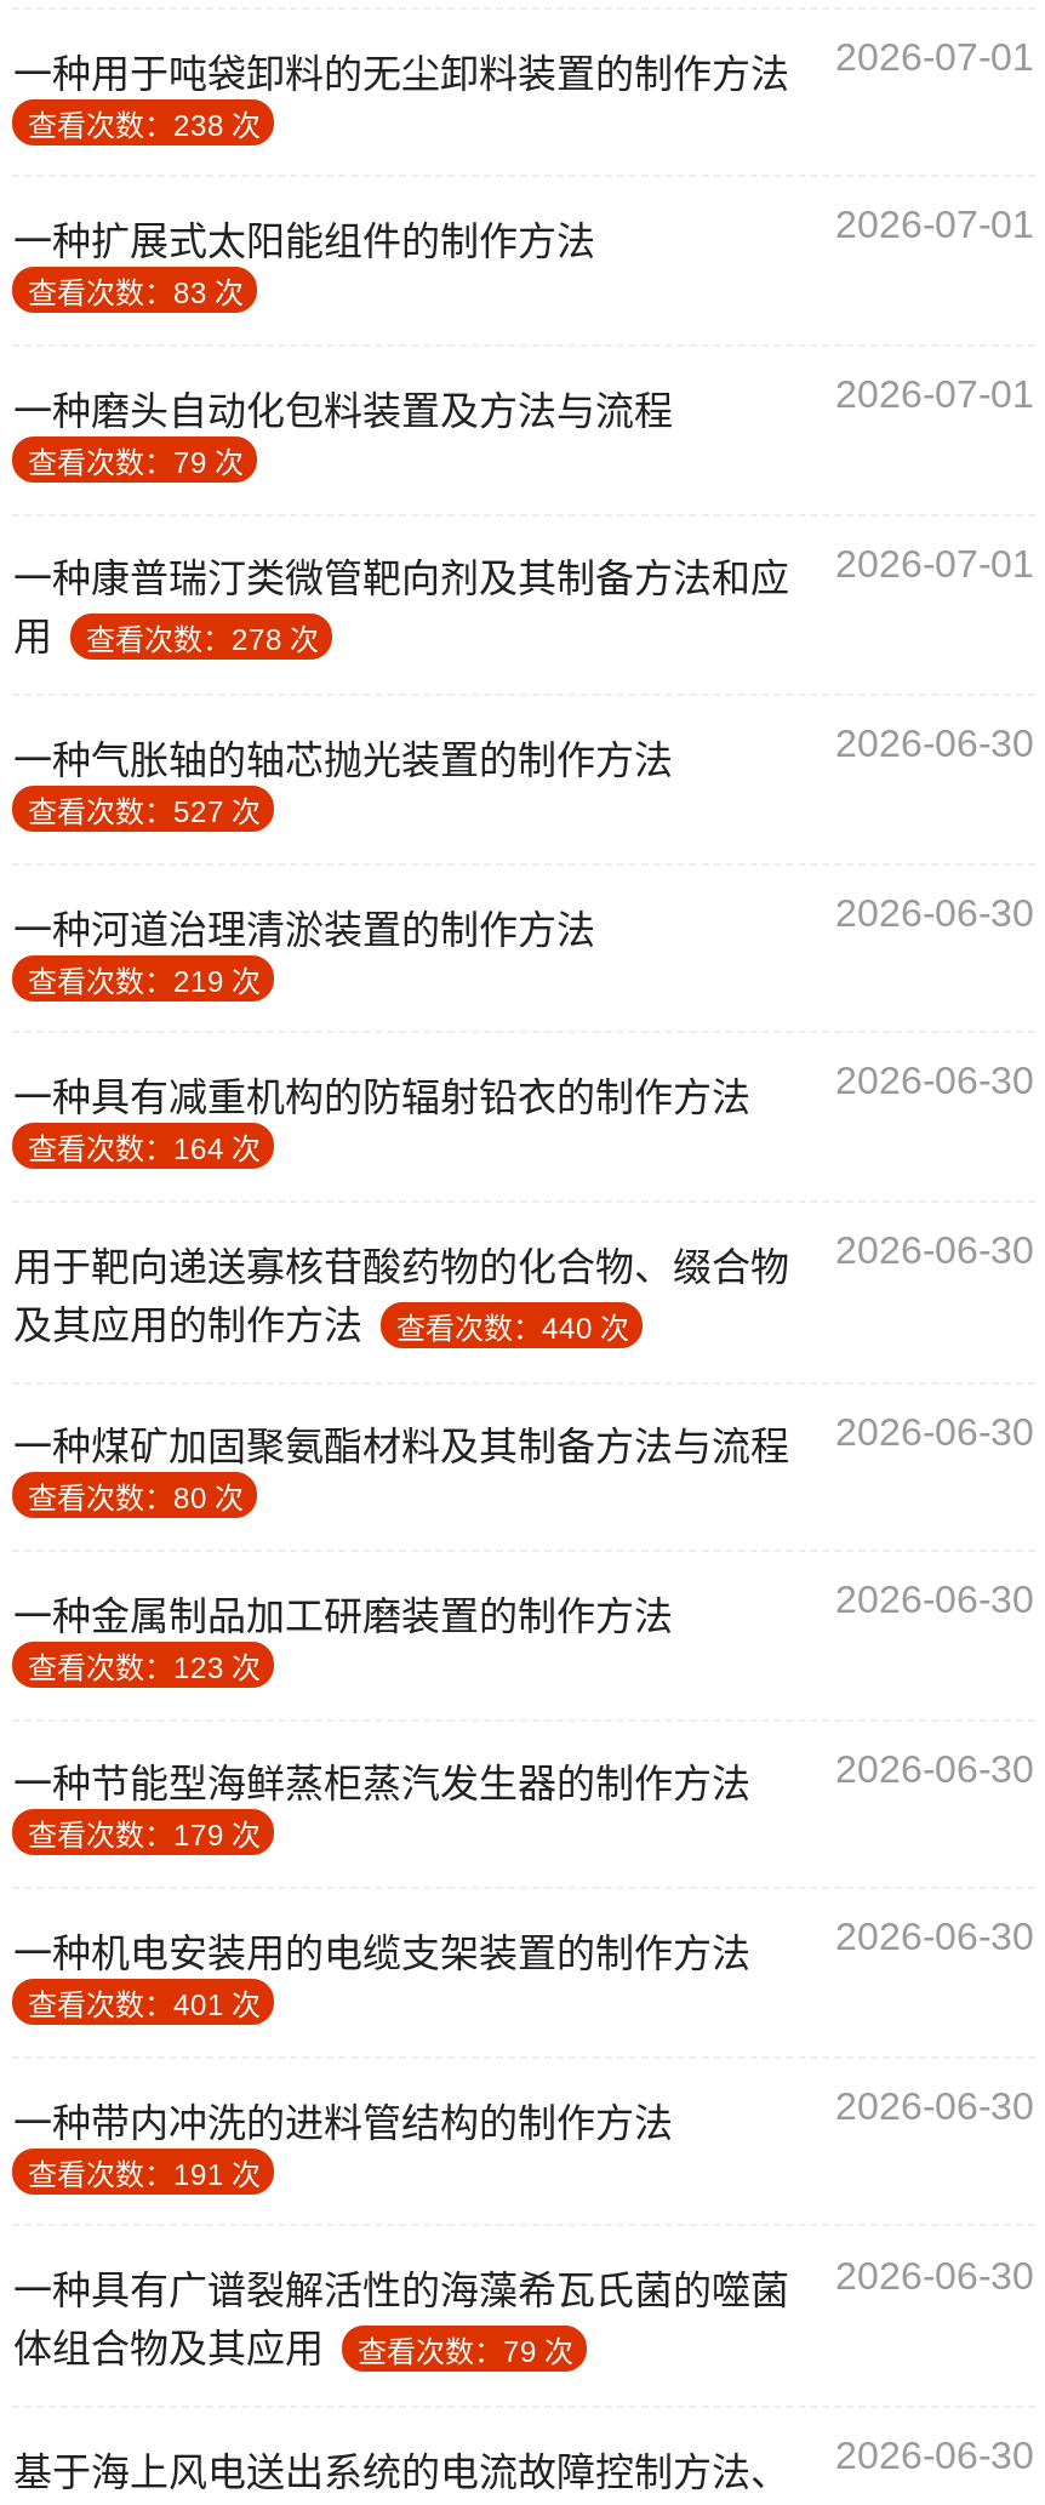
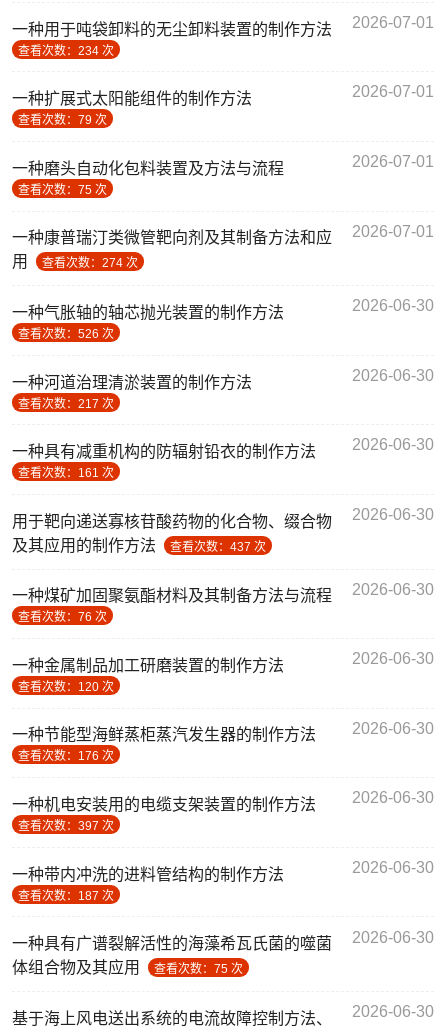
[28,108,260,142] 查看次数：238 次 -> [18,43,114,57] 查看次数：234 次
[28,277,243,311] 查看次数：83 次 -> [18,113,107,127] 查看次数：79 次
[28,445,243,479] 查看次数：79 次 -> [18,183,107,197] 查看次数：75 次
[13,617,319,658] 用 查看次数：278 次 -> [12,253,138,270] 用 查看次数：274 次
[28,795,260,829] 查看次数：527 次 -> [18,327,114,341] 查看次数：526 次
[28,964,260,998] 查看次数：219 次 -> [18,396,114,410] 查看次数：217 次
[28,1133,260,1167] 查看次数：164 次 -> [18,466,114,480] 查看次数：161 次
[13,1304,629,1345] 及其应用的制作方法 查看次数：440 次 -> [12,537,266,554] 及其应用的制作方法 查看次数：437 次
[28,1482,243,1516] 查看次数：80 次 -> [18,610,107,624] 查看次数：76 次
[28,1651,260,1685] 查看次数：123 次 -> [18,680,114,694] 查看次数：120 次
[28,1820,260,1854] 查看次数：179 次 -> [18,749,114,763] 查看次数：176 次
[28,1989,260,2023] 查看次数：401 次 -> [18,819,114,833] 查看次数：397 次
[28,2158,260,2191] 查看次数：191 次 -> [18,889,114,903] 查看次数：187 次
[13,2329,573,2370] 体组合物及其应用 查看次数：79 次 -> [12,959,243,976] 体组合物及其应用 查看次数：75 次

